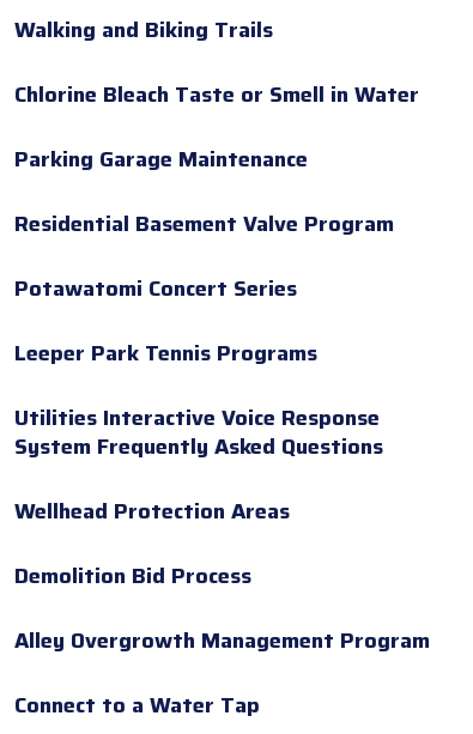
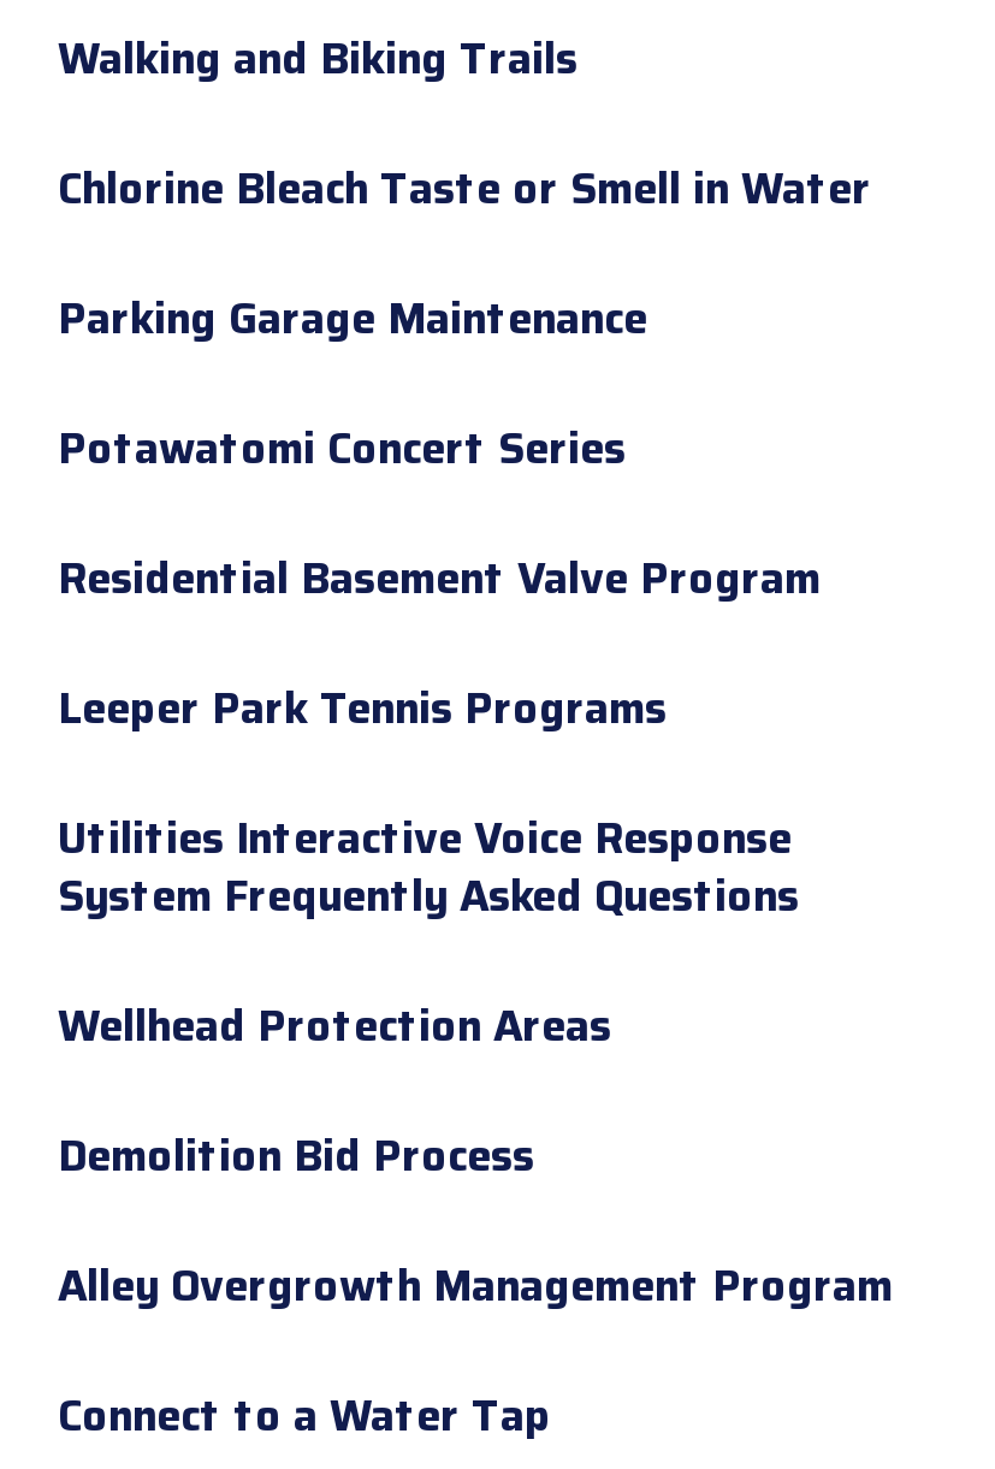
moved [14,207,394,241] -> [58,545,821,612]: Residential Basement Valve Program
moved [14,272,297,305] -> [58,415,626,482]: Potawatomi Concert Series

